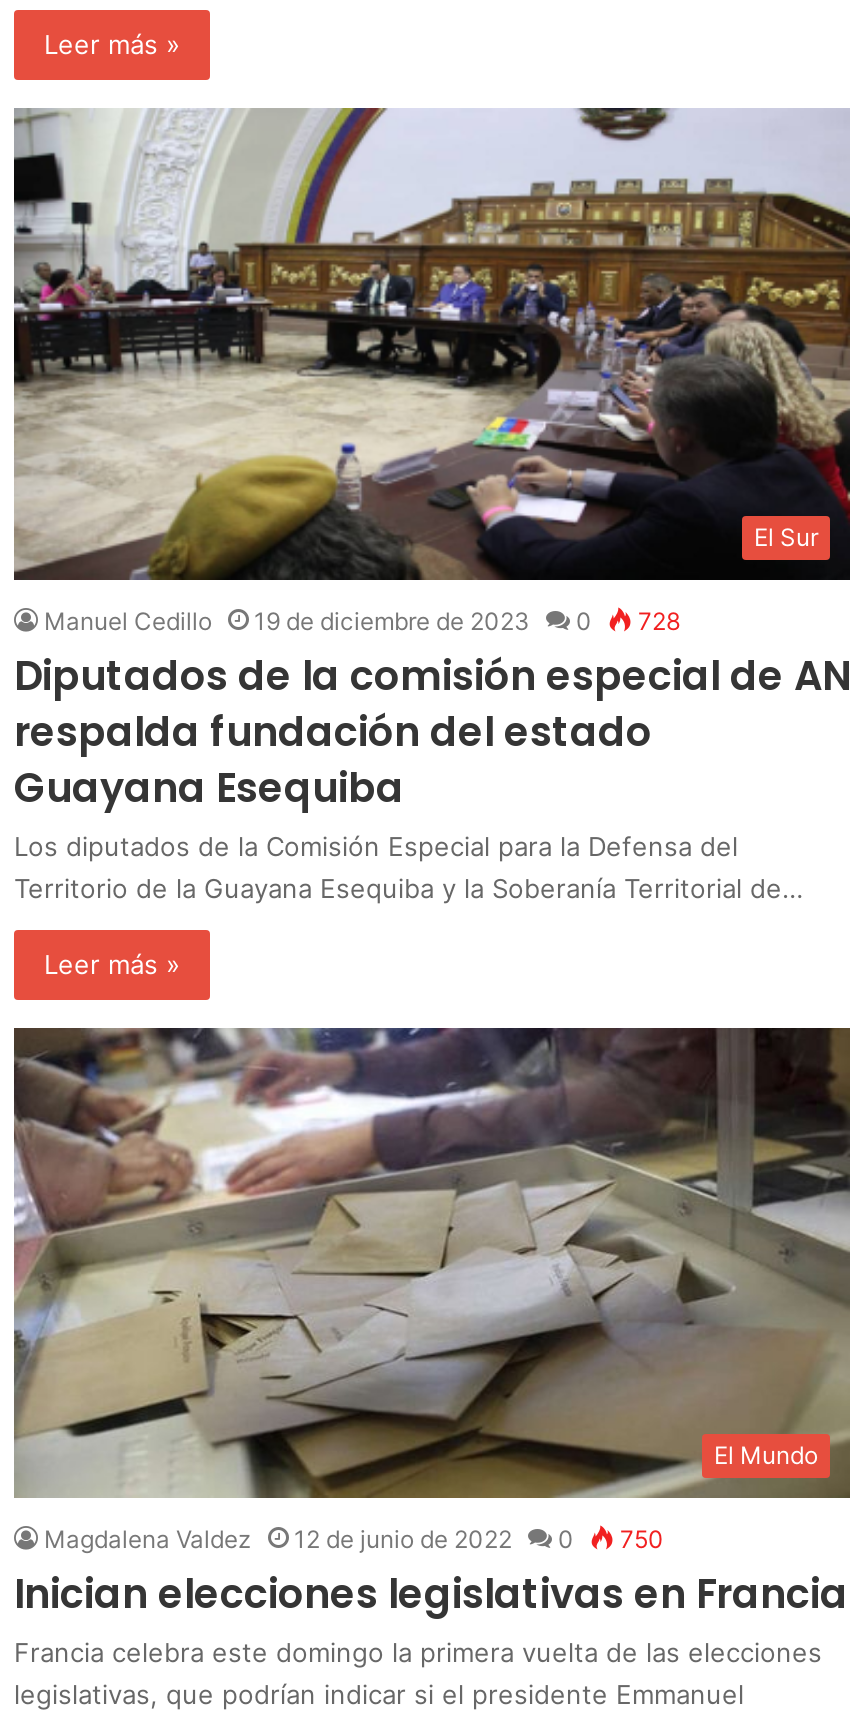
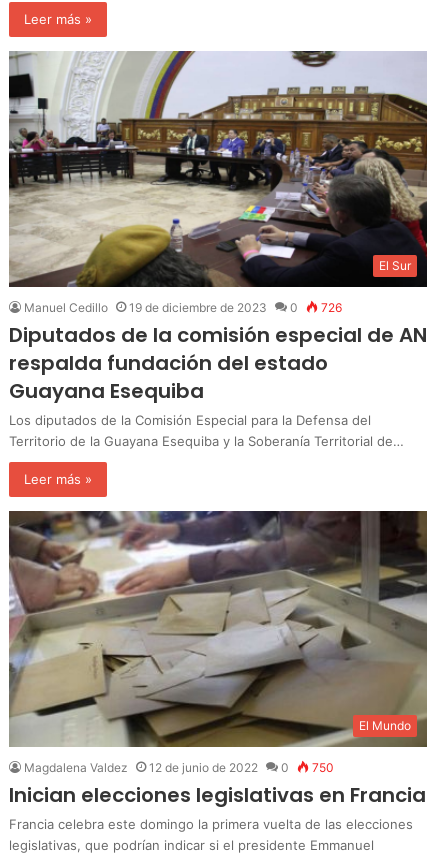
[44,605,680,635] Manuel Cedillo 19 de diciembre de 2023 0 728 -> [24,300,342,315] Manuel Cedillo 19 de diciembre de 2023 0 726

